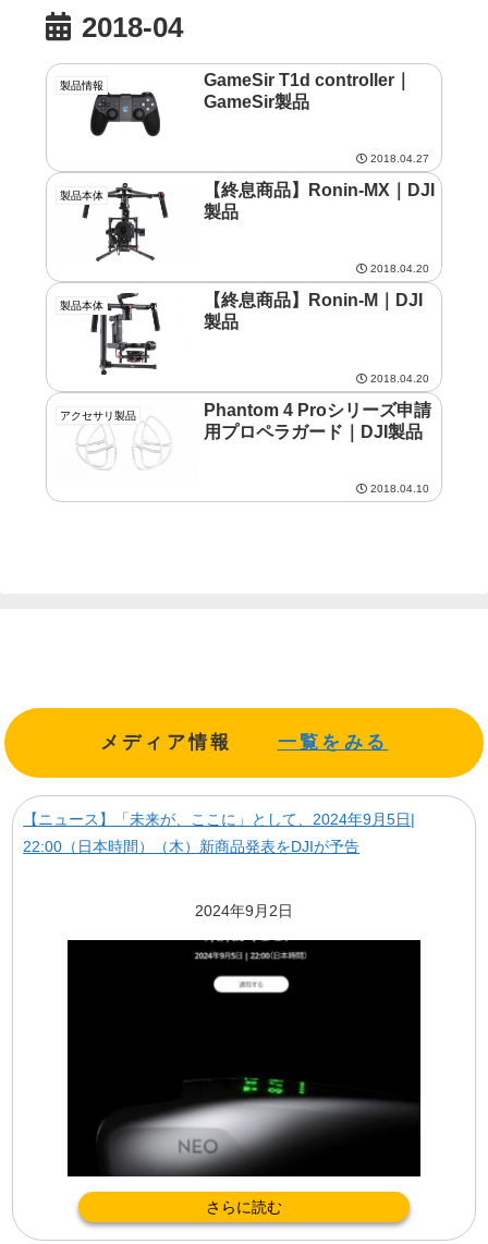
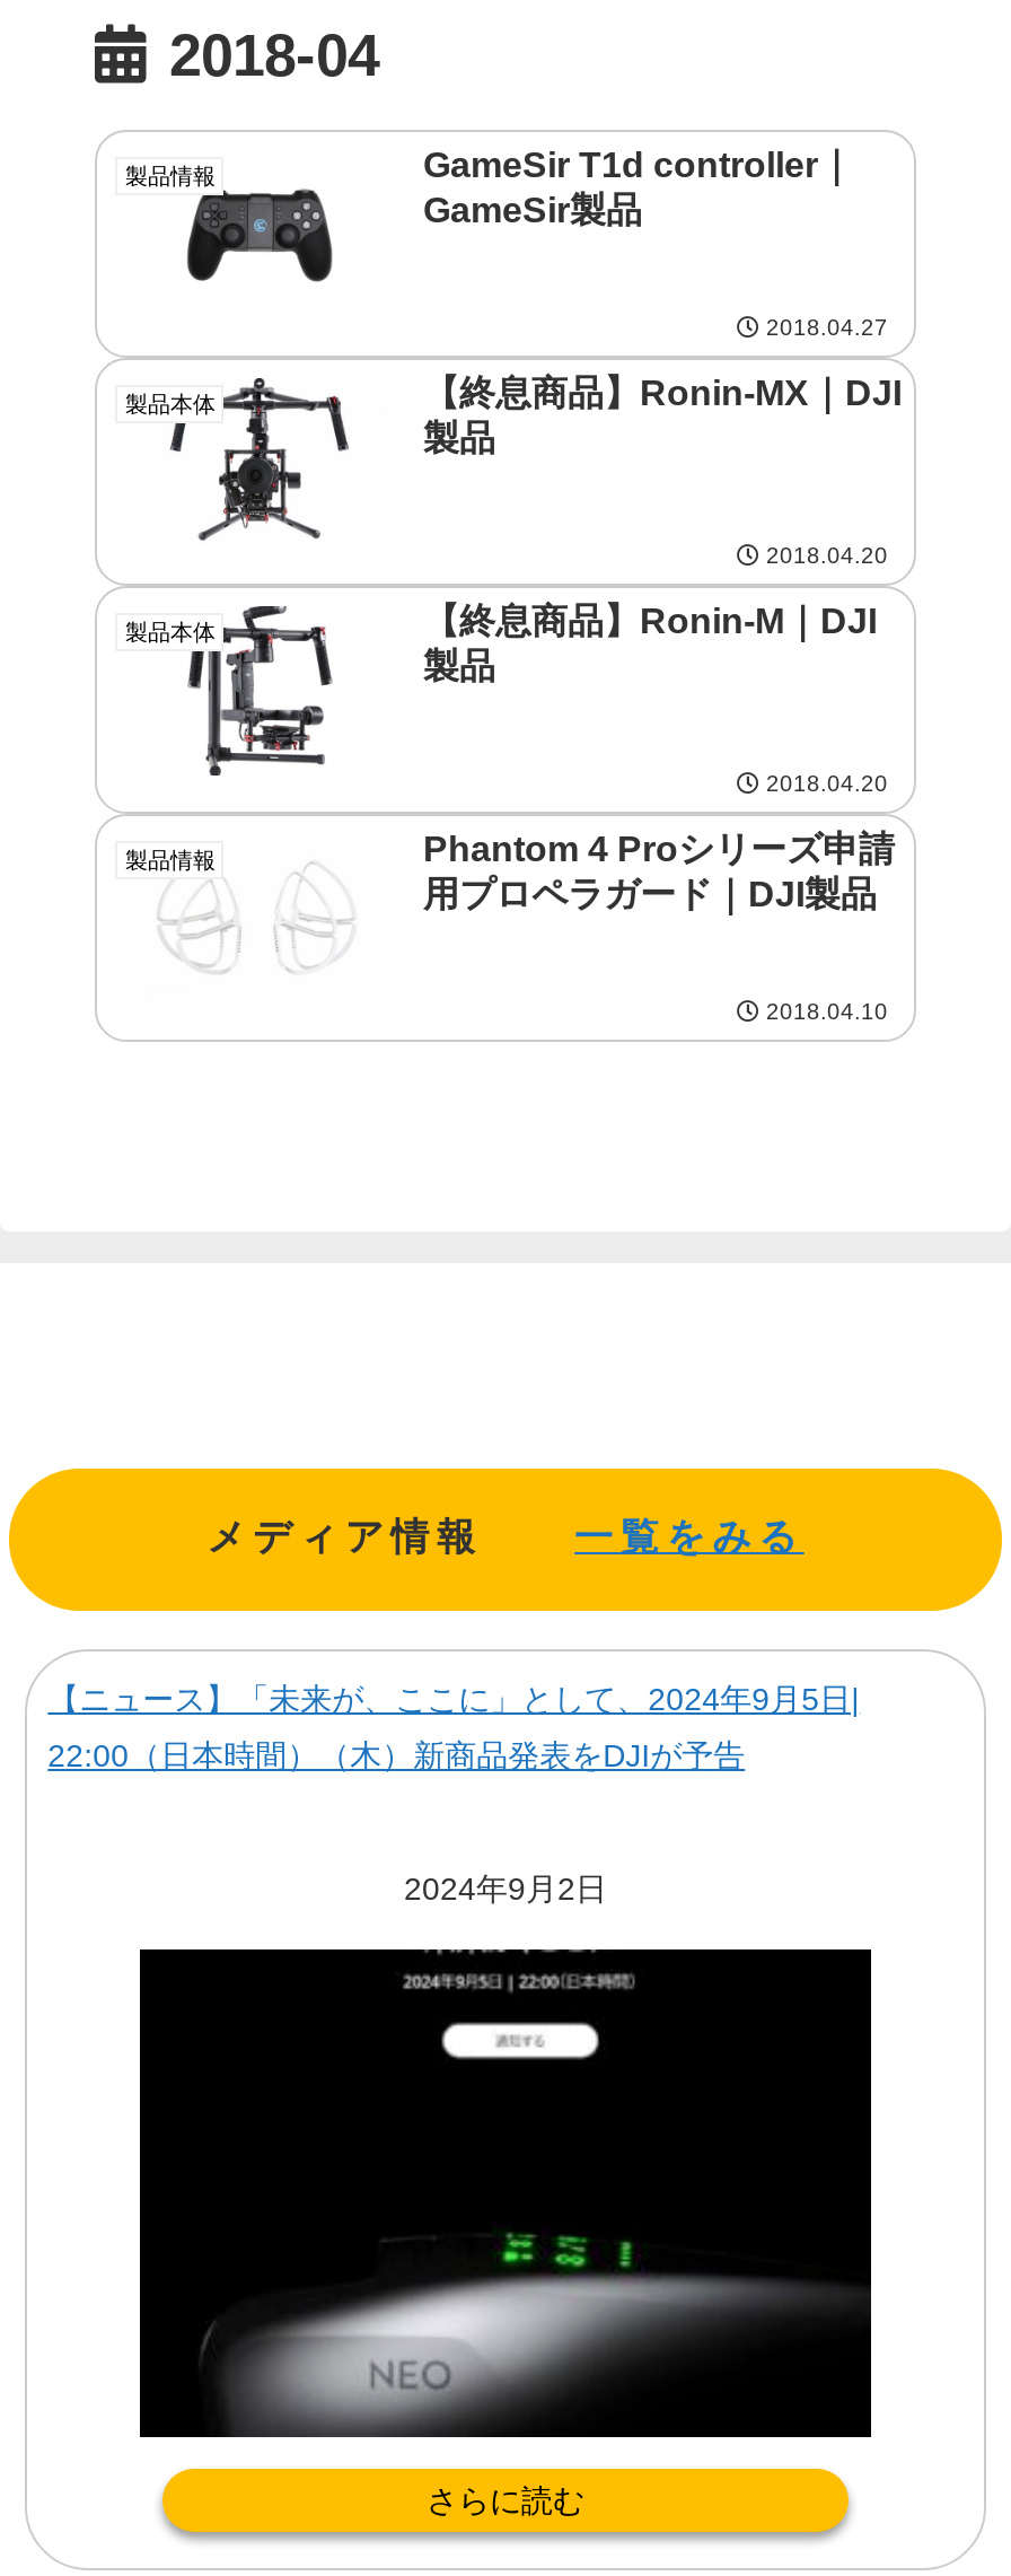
[60,409,137,421] アクセサリ製品 -> [125,847,216,872] 製品情報

